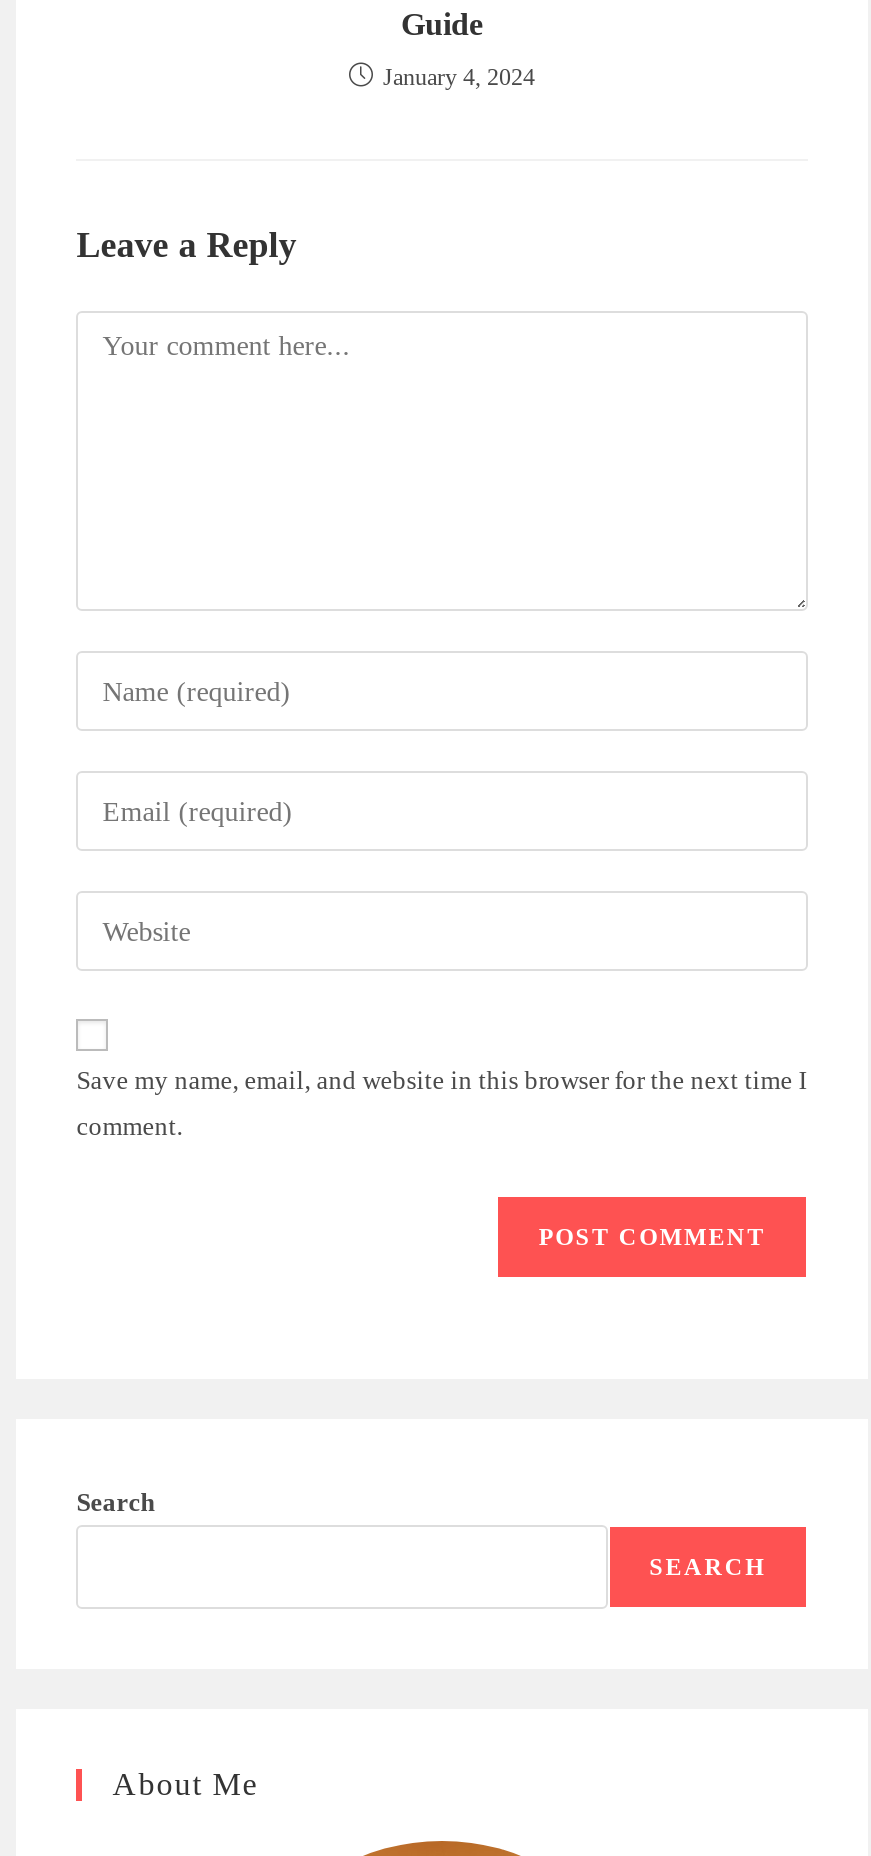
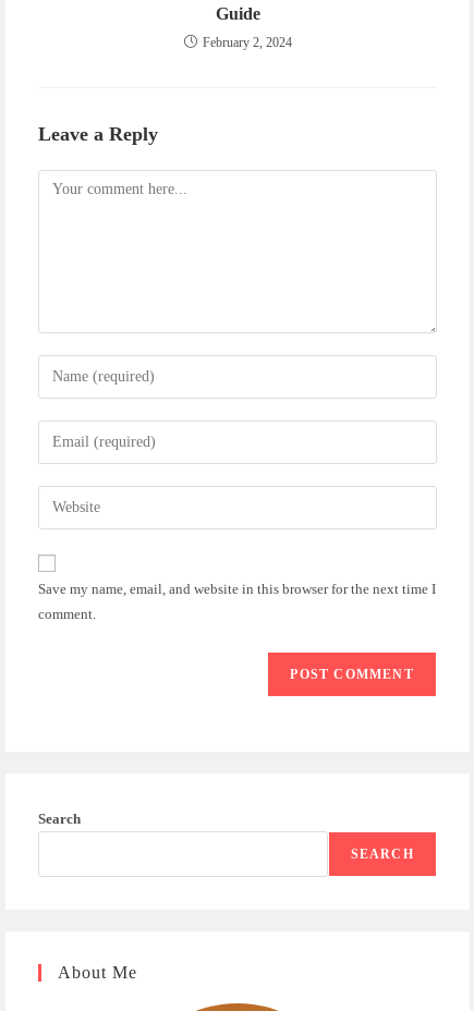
[383,64,535,92] January 4, 2024 -> [202,35,291,50] February 2, 2024

